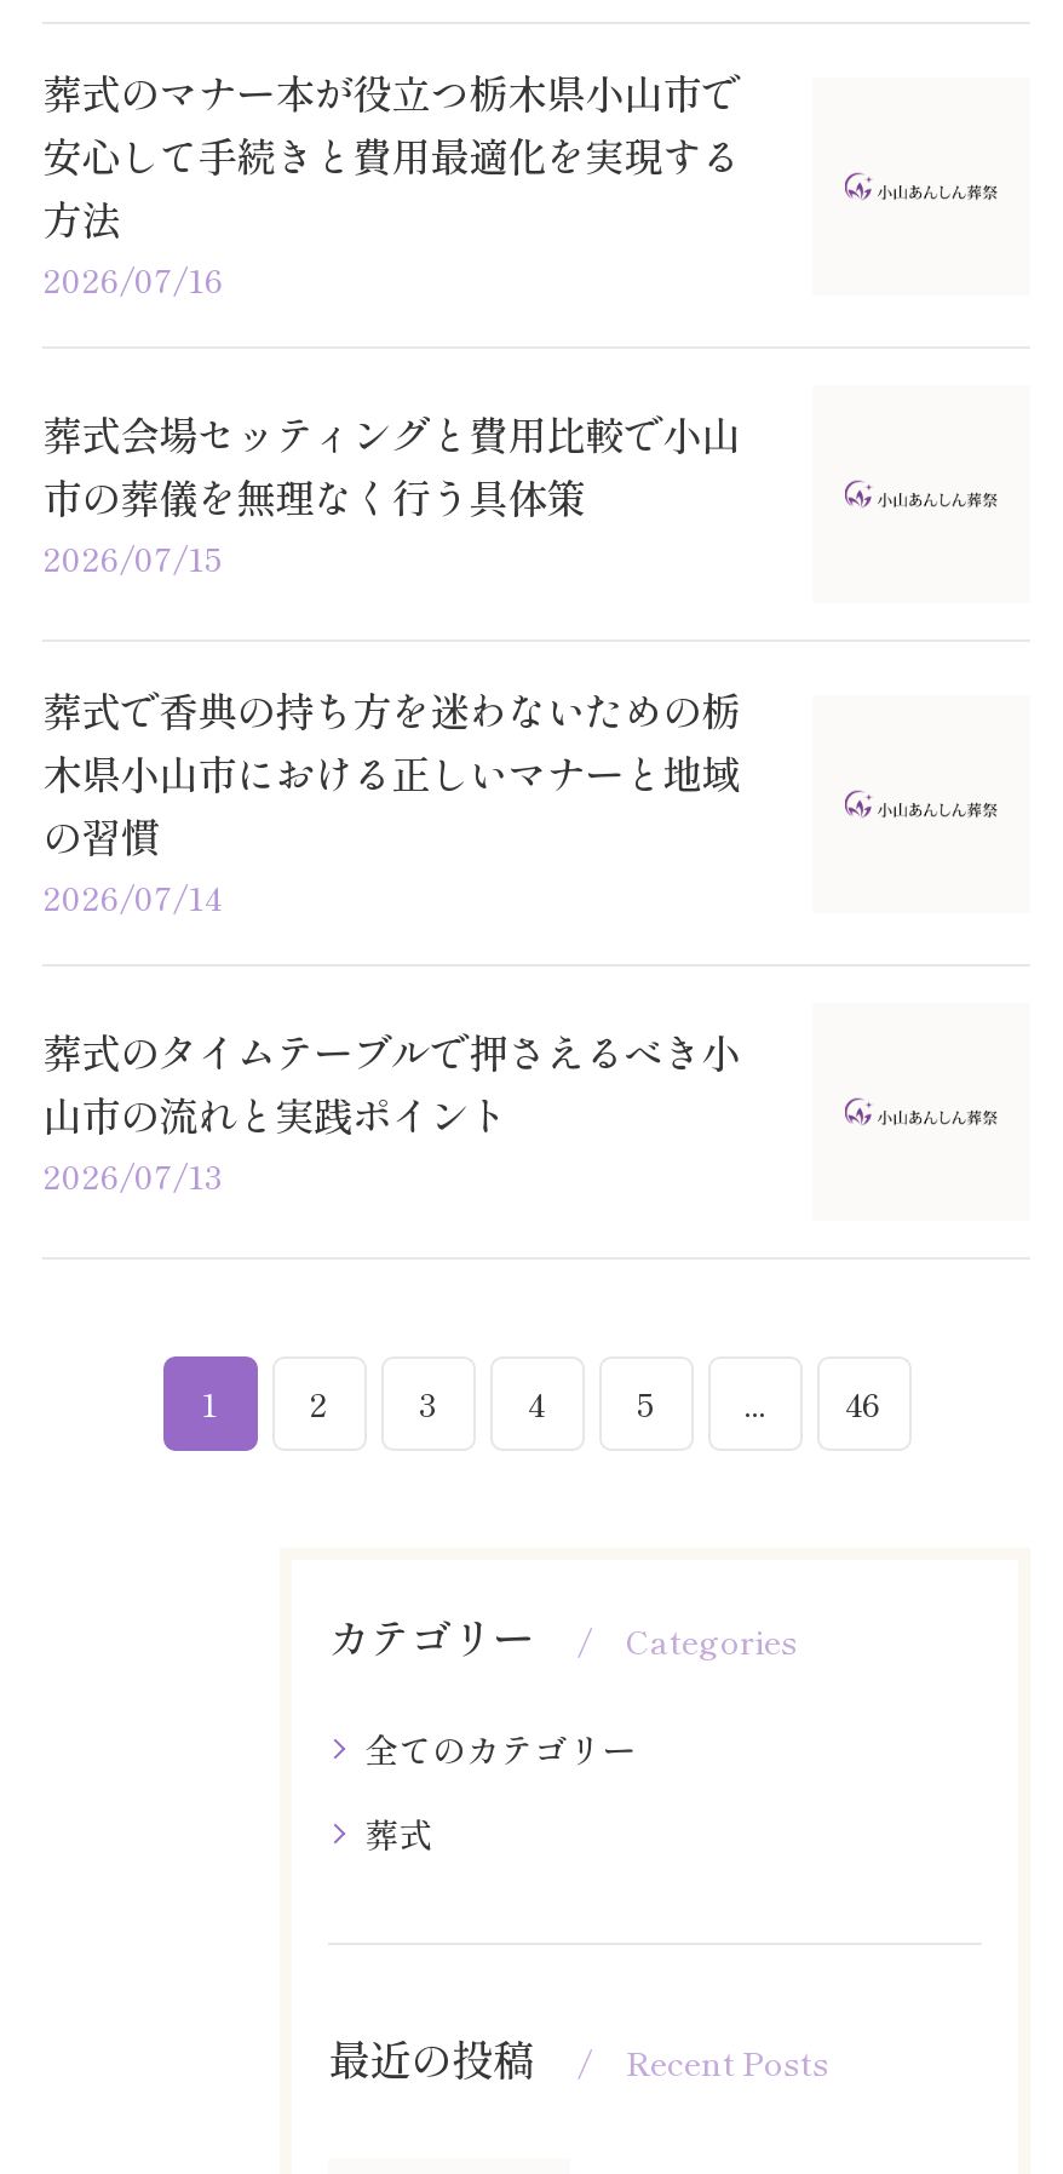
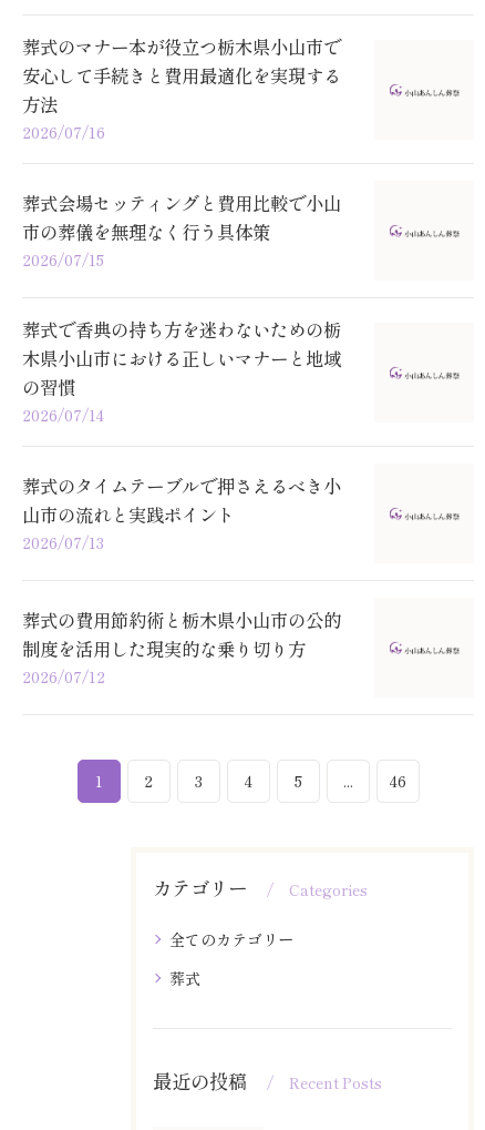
none -> [22,606,341,687] 葬式の費用節約術と栃木県小山市の公的 | 制度を活用した現実的な乗り切り方 | 2026/07/12

